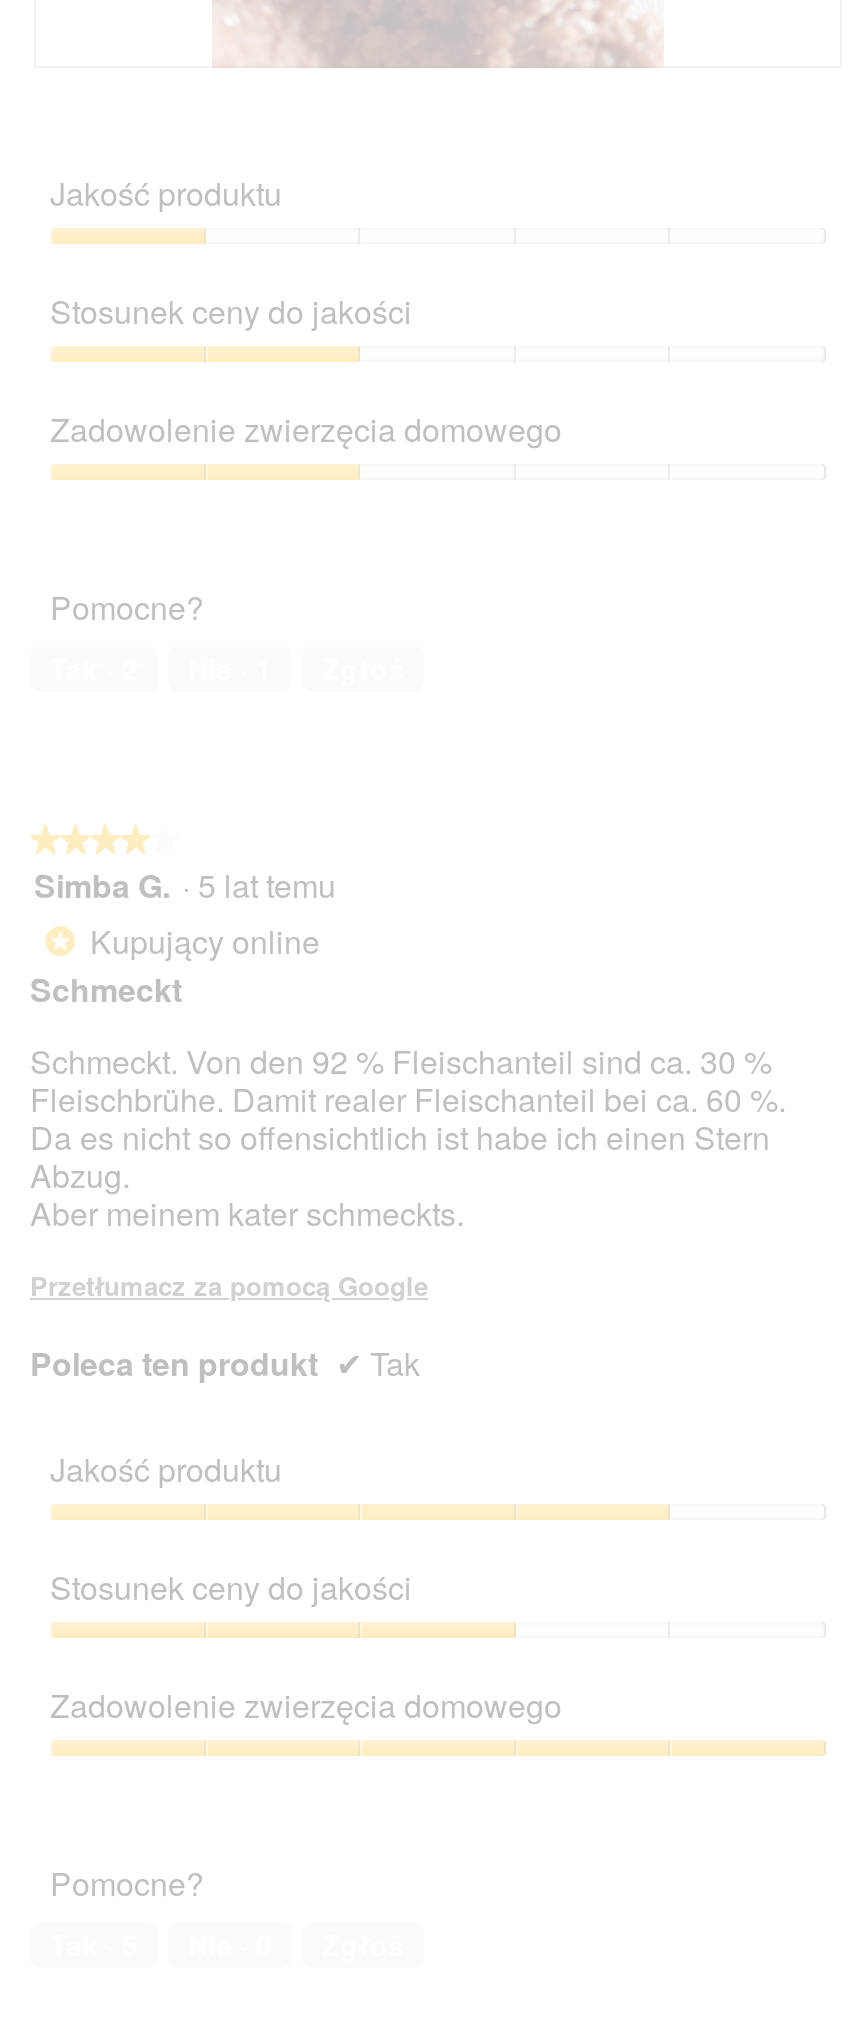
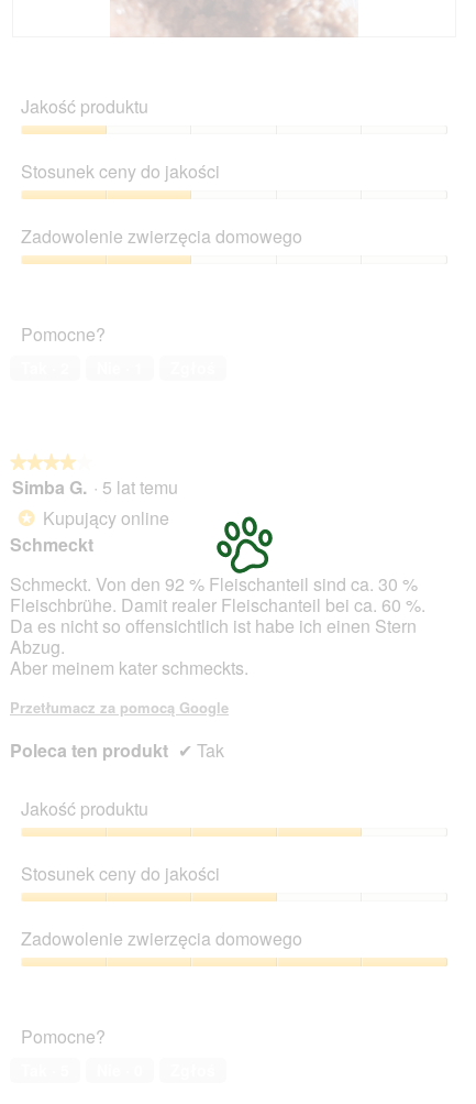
none -> [215,515,274,569] [image]

